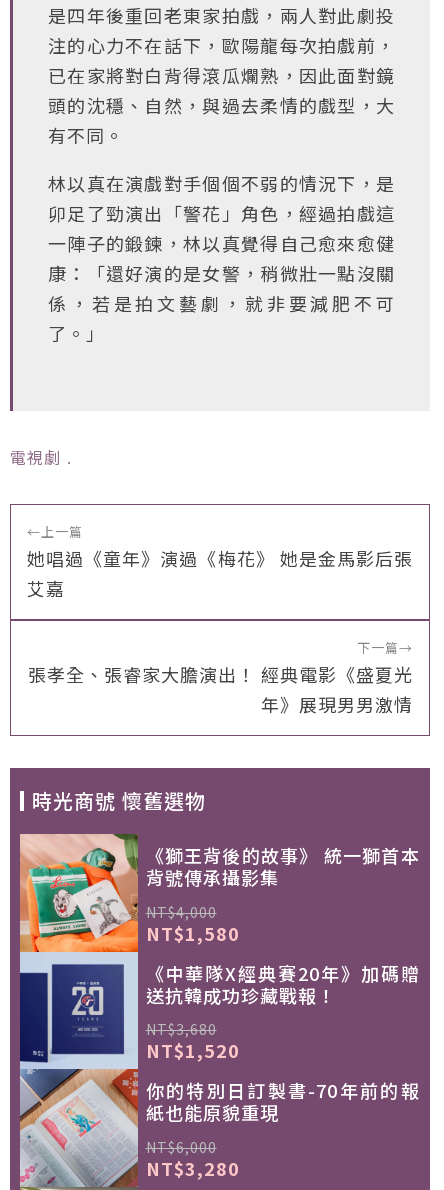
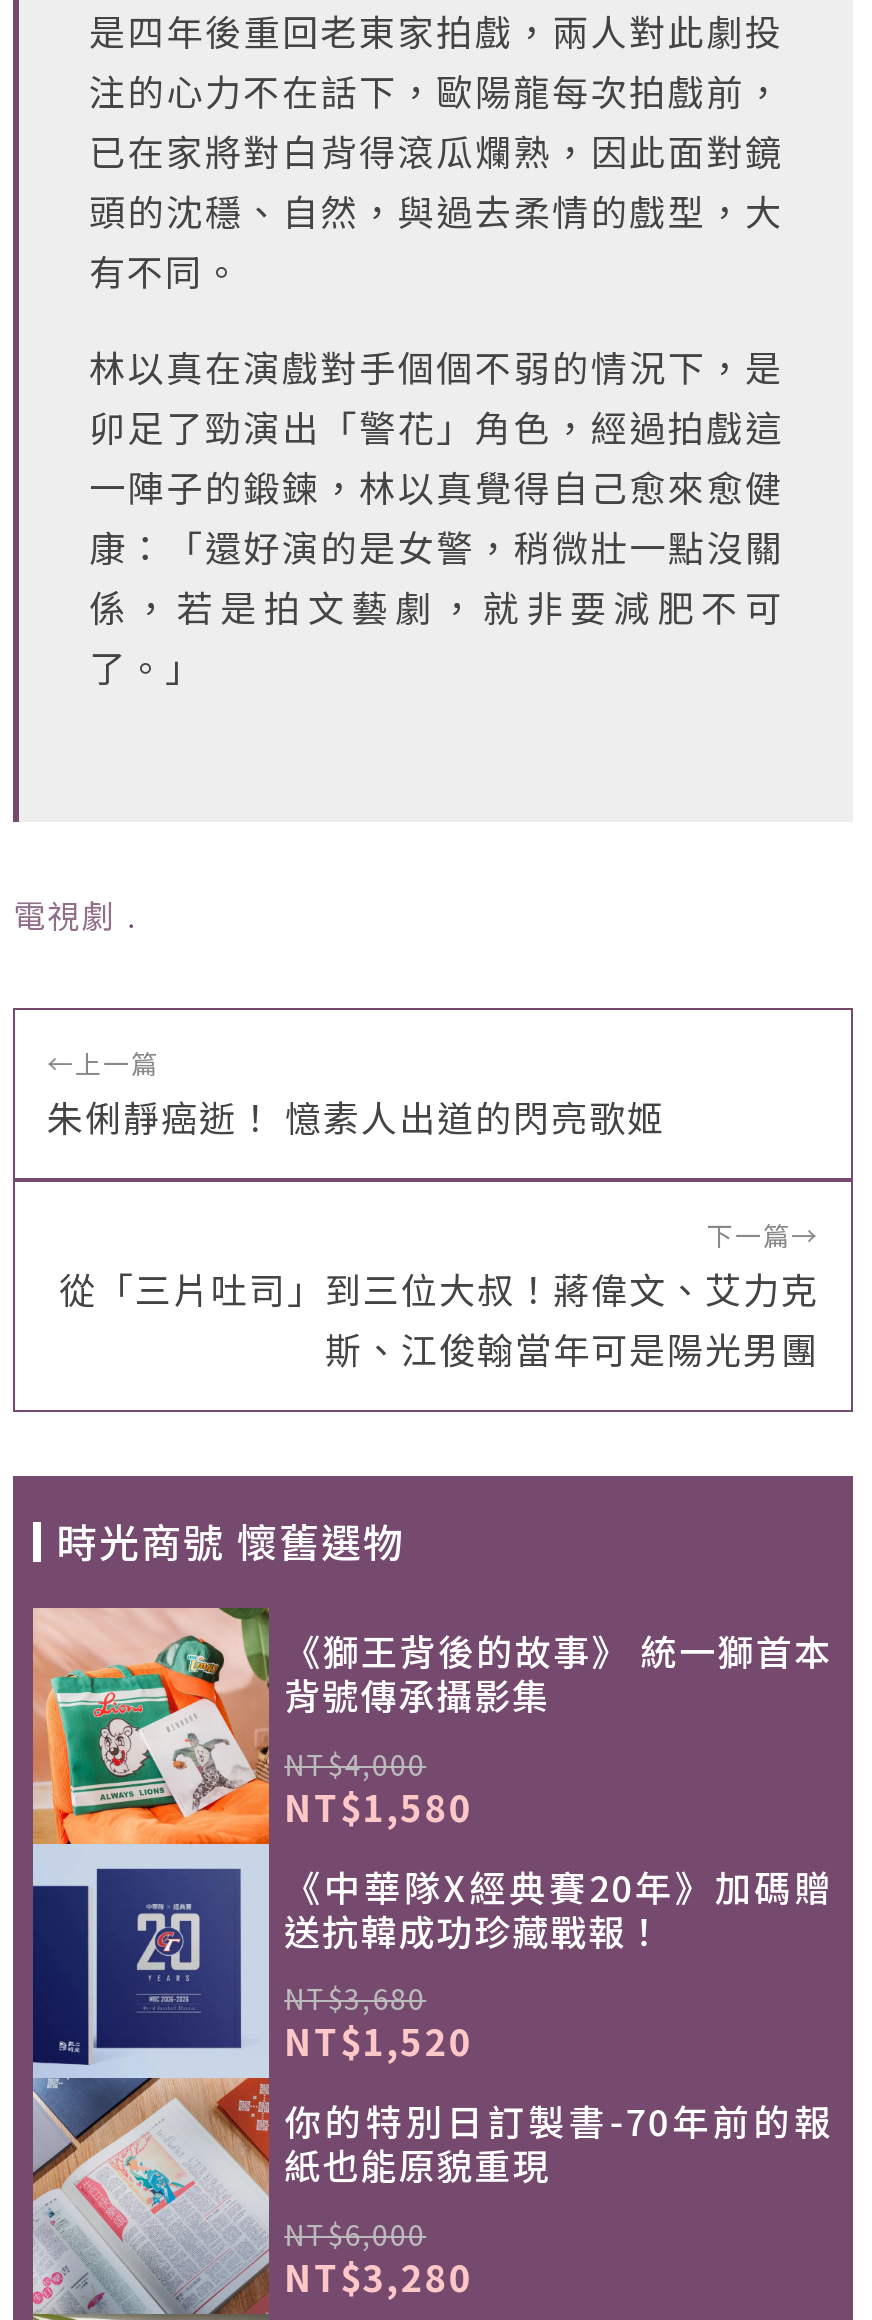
[27,545,413,601] 她唱過《童年》演過《梅花》 她是金馬影后張 | 艾嘉 -> [47,1090,665,1142] 朱俐靜癌逝！ 憶素人出道的閃亮歌姬
[28,661,413,717] 張孝全、張睿家大膽演出！ 經典電影《盛夏光 | 年》展現男男激情 -> [59,1262,819,1374] 從「三片吐司」到三位大叔！蔣偉文、艾力克 | 斯、江俊翰當年可是陽光男團

